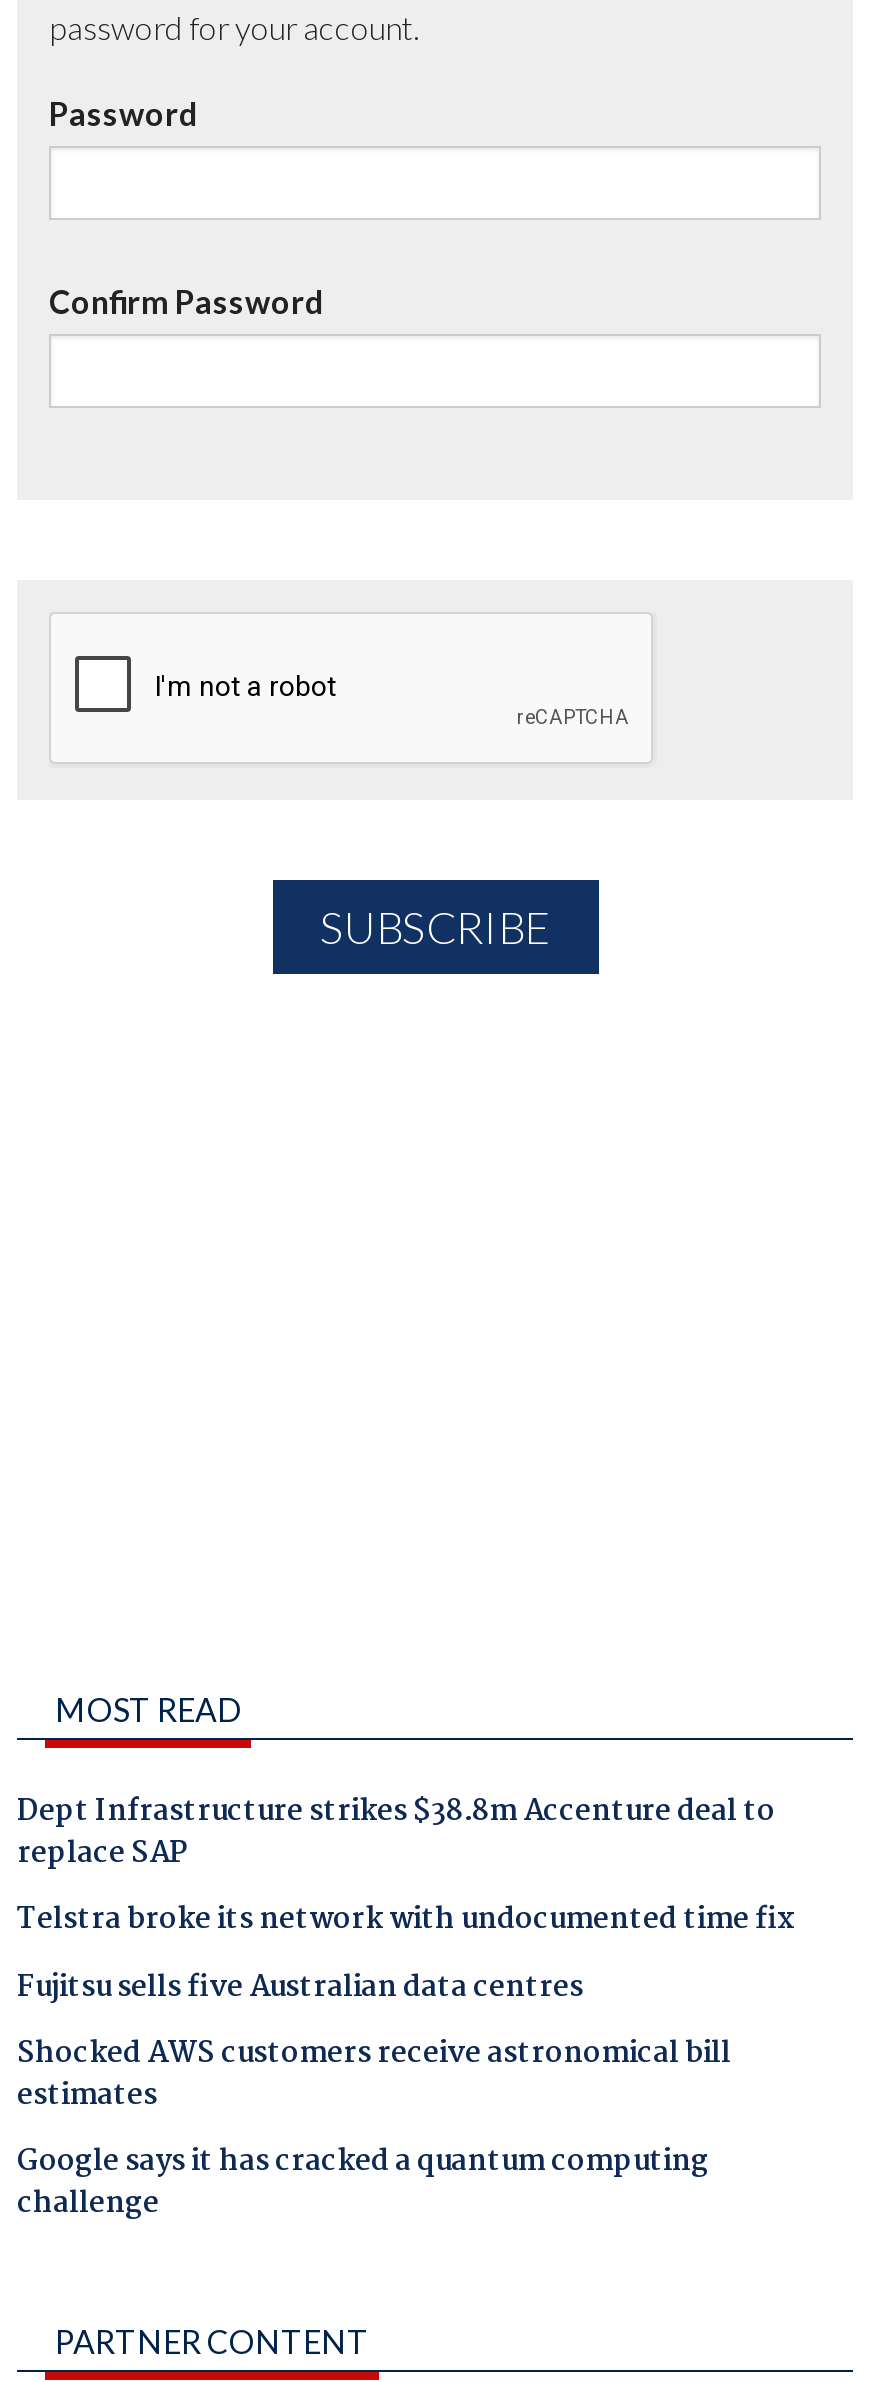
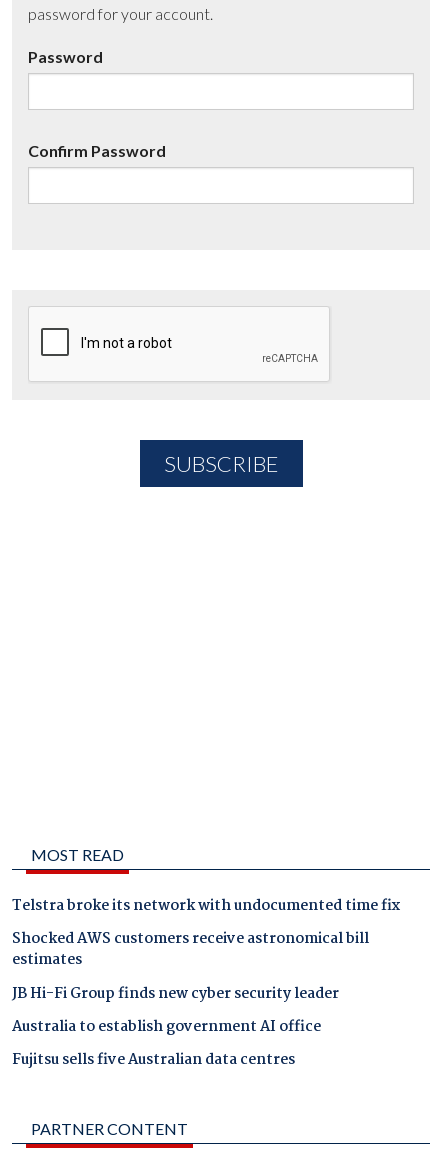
[17,1788,775,1878] Dept Infrastructure strikes $38.8m Accenture deal to | replace SAP -> none
moved [17,1963,583,2011] -> [12,1048,295,1072]: Fujitsu sells five Australian data centres
moved [17,2030,731,2120] -> [12,927,369,972]: Shocked AWS customers receive astronomical bill | estimates
[17,2138,709,2228] Google says it has cracked a quantum computing | challenge -> [12,982,339,1039] JB Hi-Fi Group finds new cyber security leader | Australia to establish government AI office

